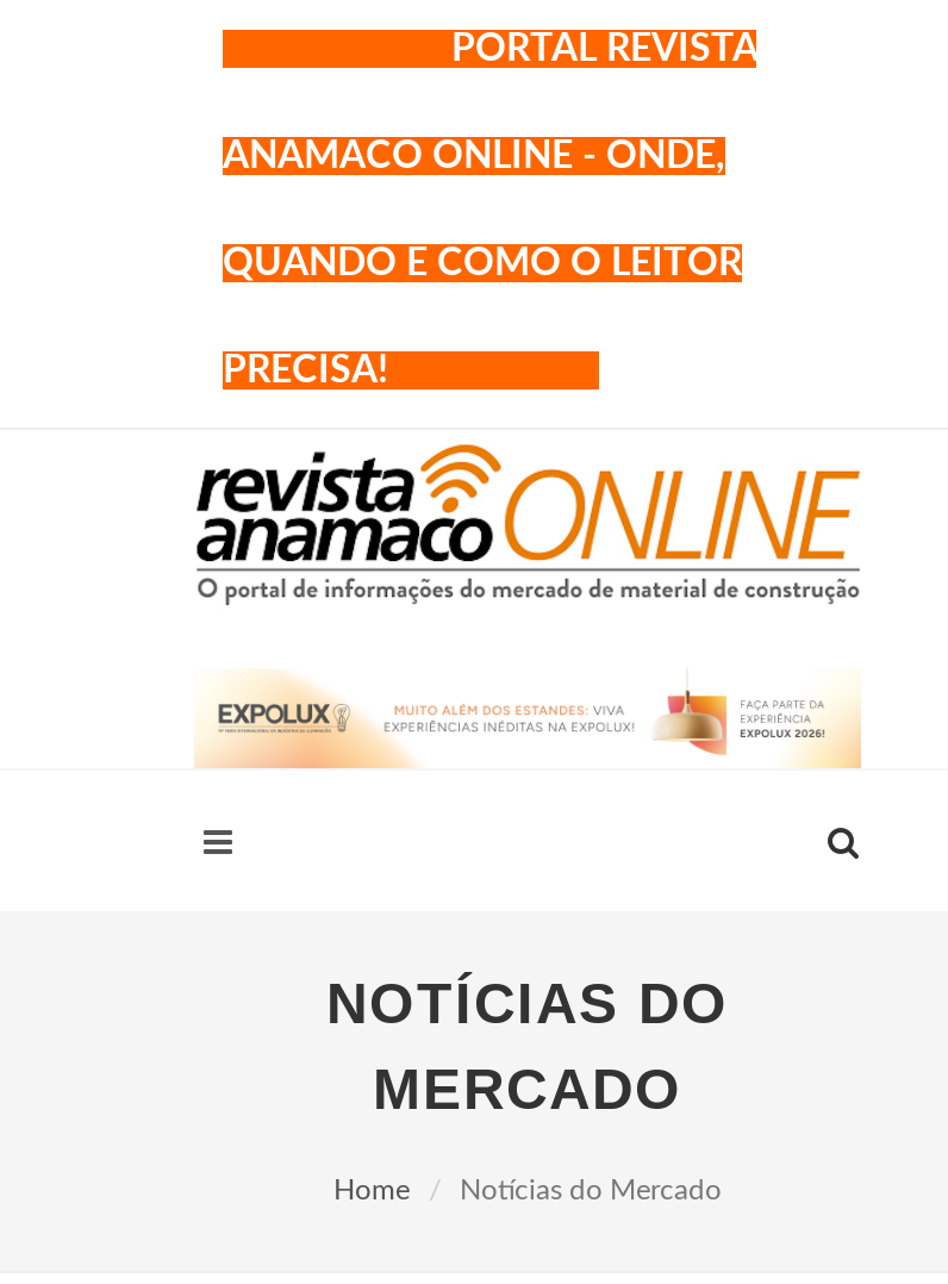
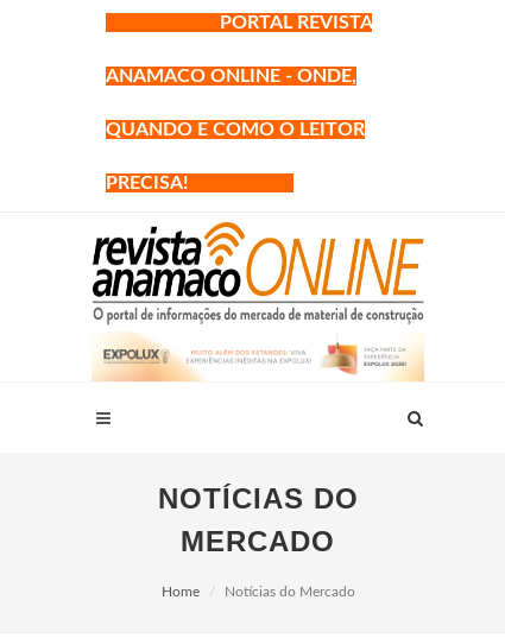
[194,442,861,649] [image] -> [91,220,424,324] [image]

